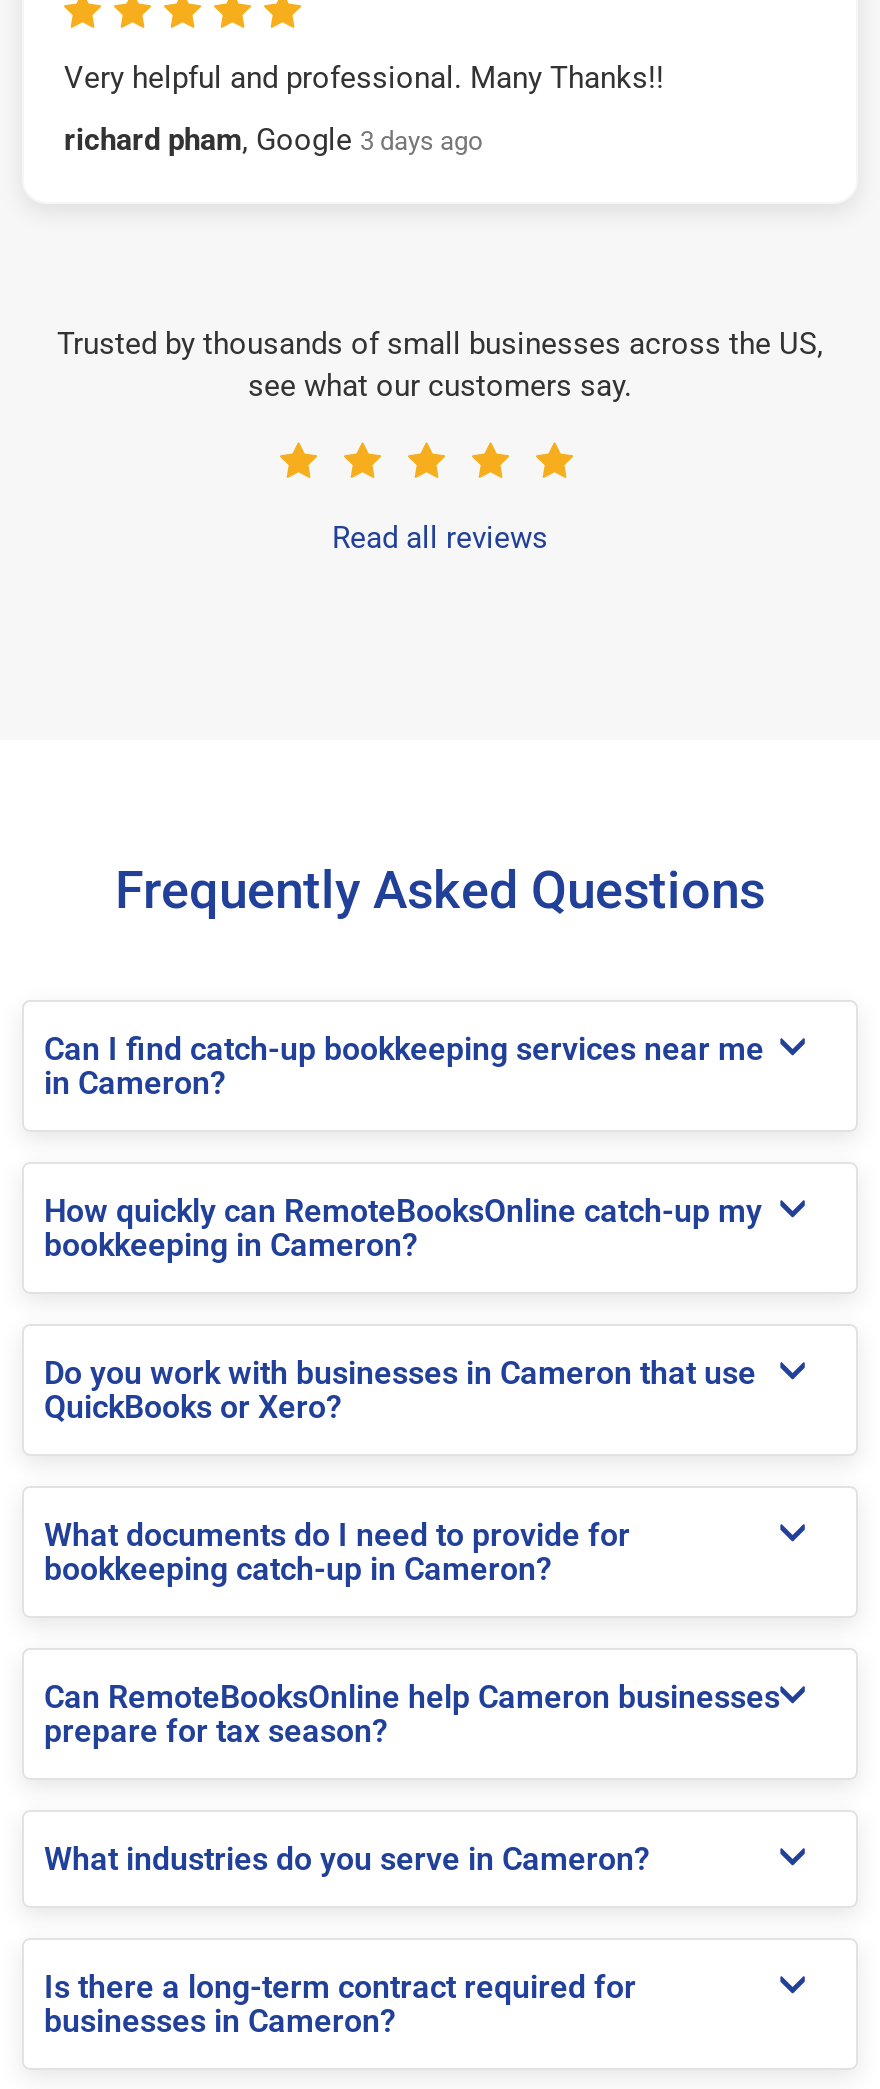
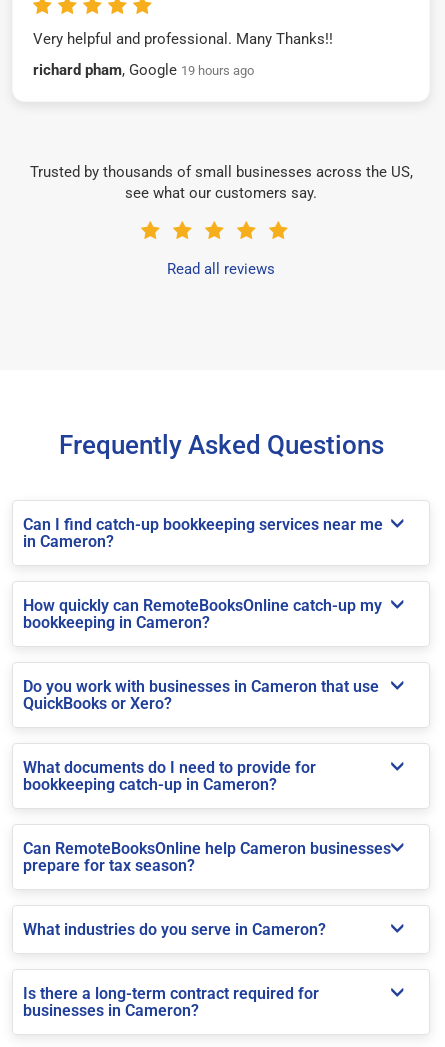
[64,121,482,157] richard pham, Google 3 days ago -> [33,60,254,78] richard pham, Google 19 hours ago

